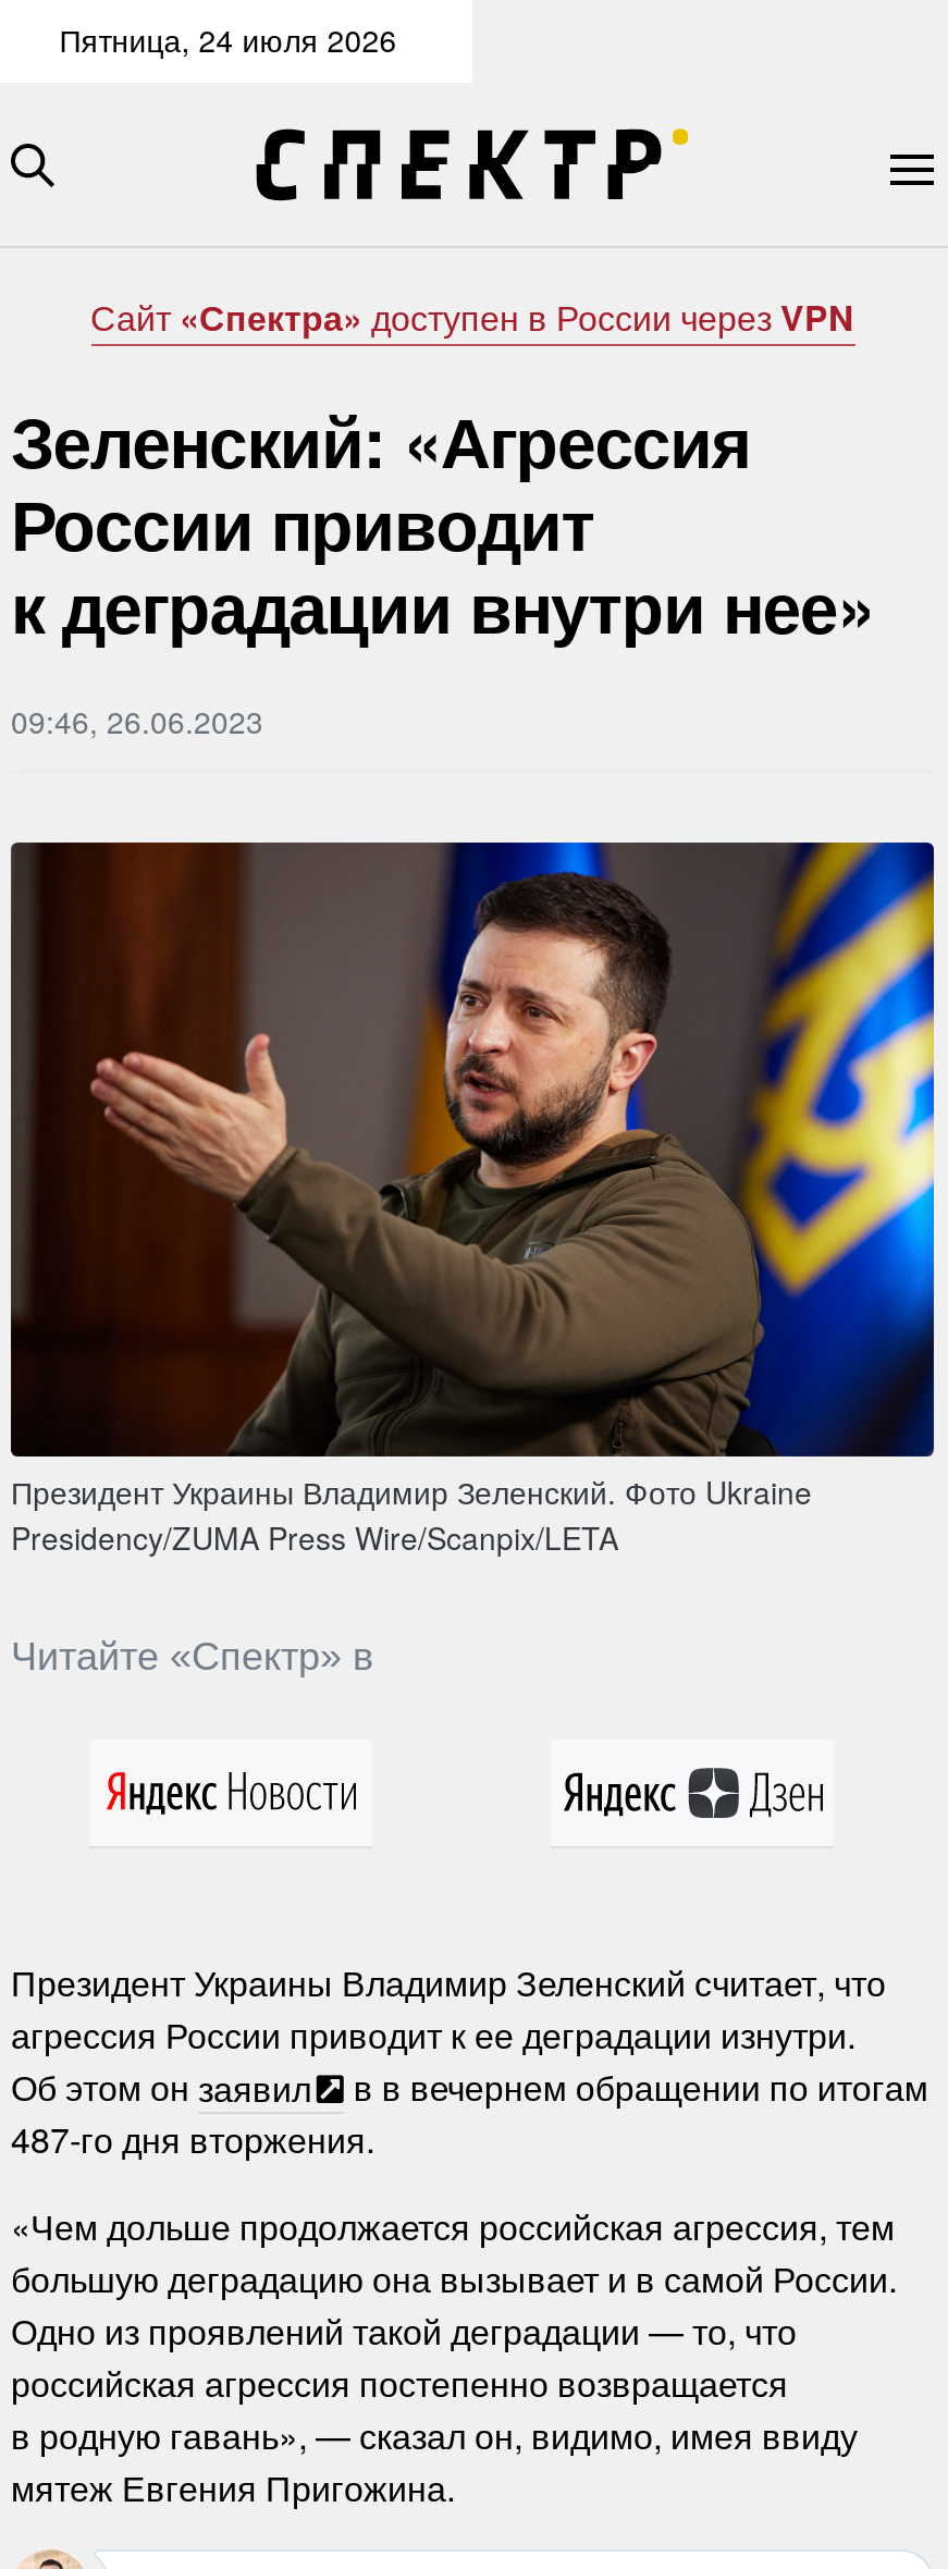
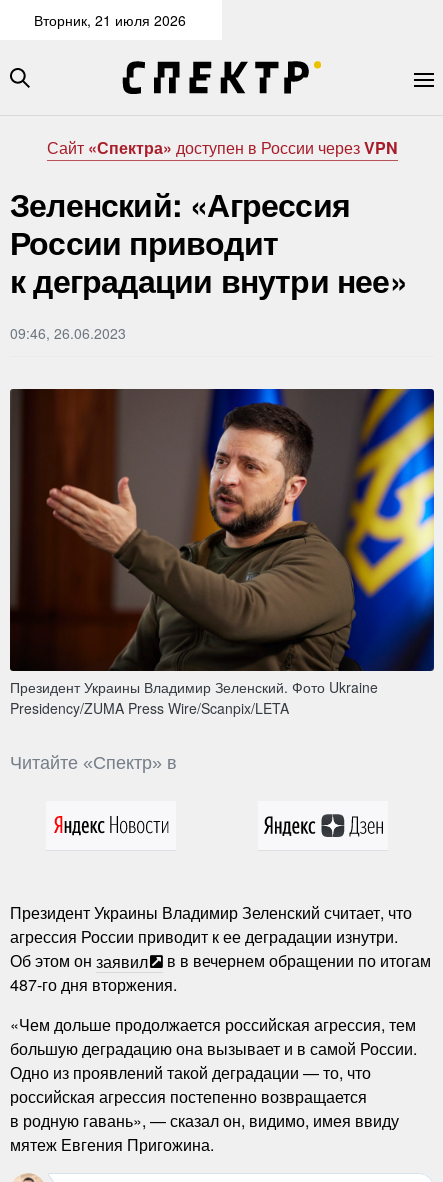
[59,17,397,61] Пятница, 24 июля 2026 -> [34,10,186,30] Вторник, 21 июля 2026

